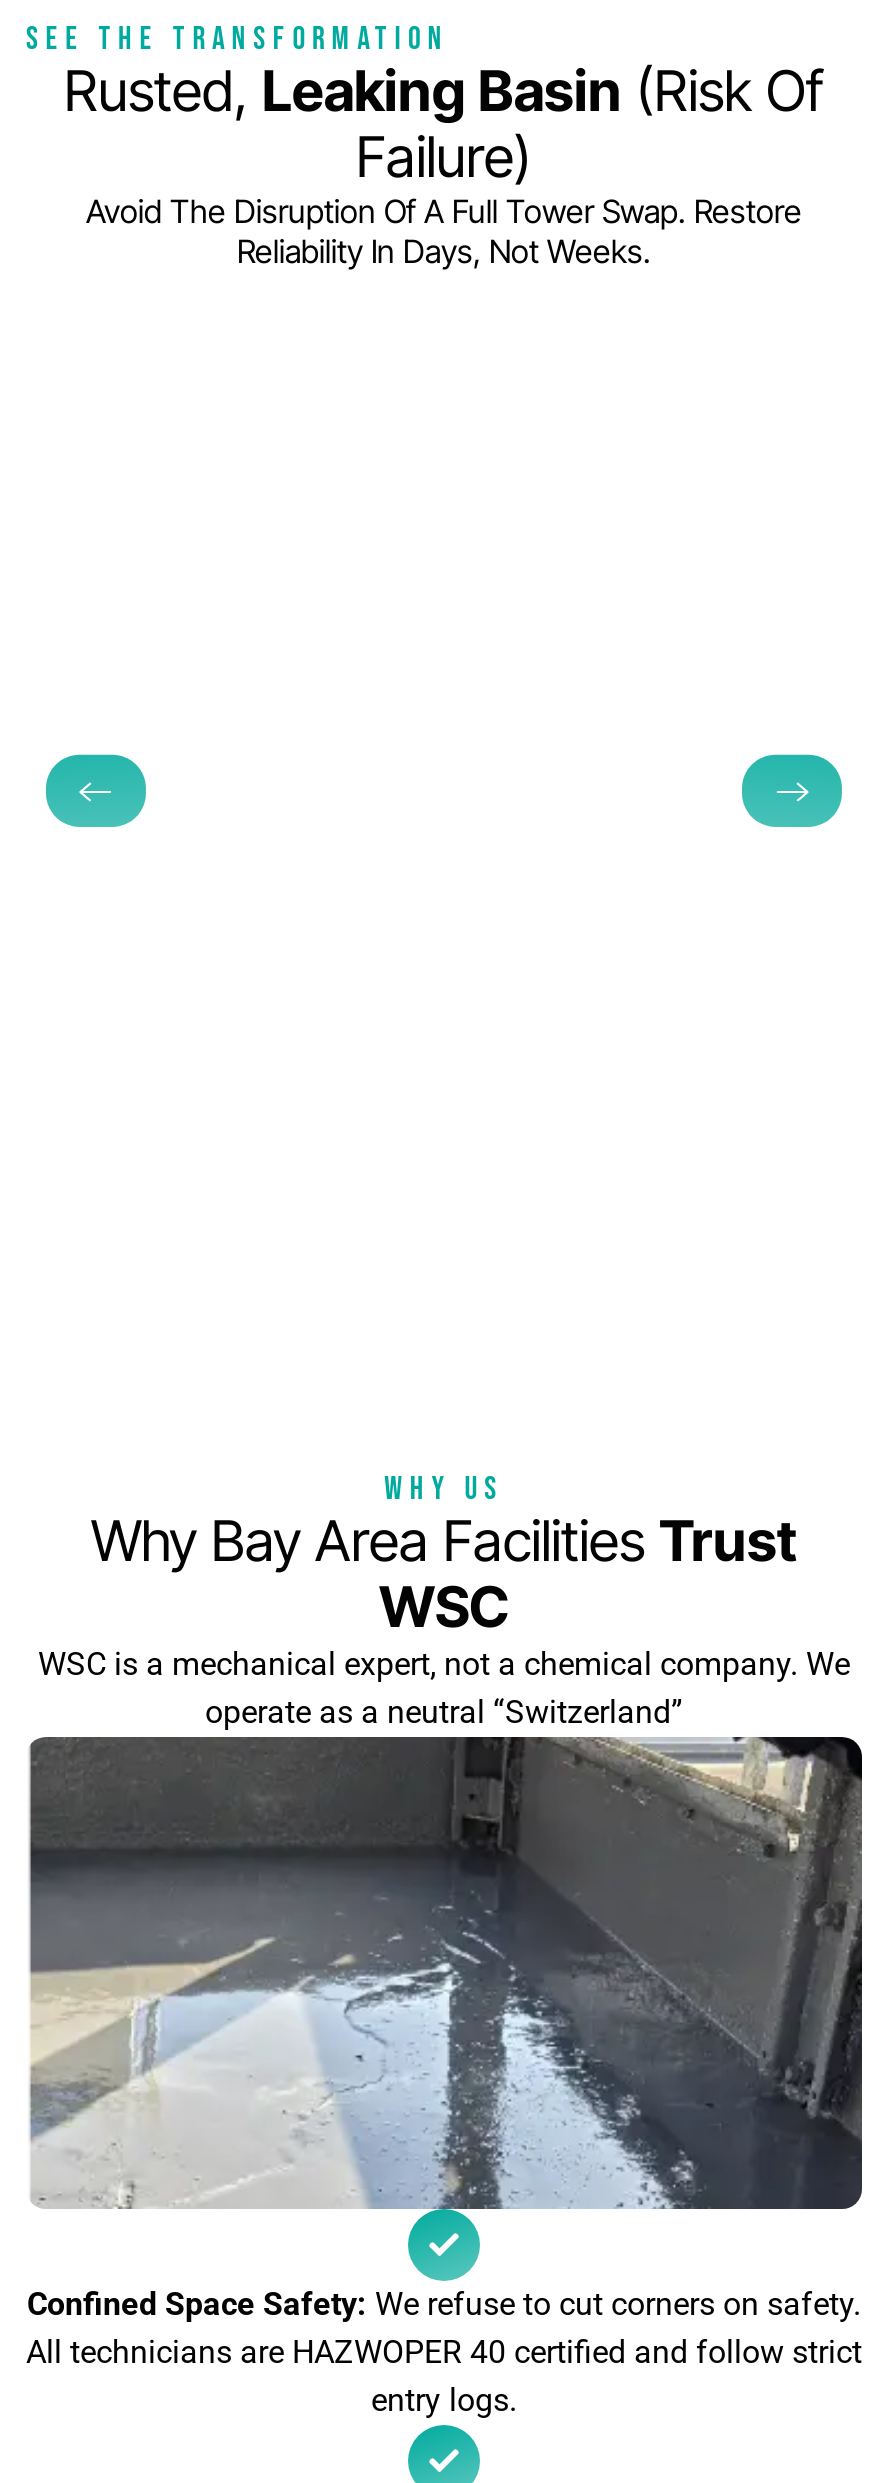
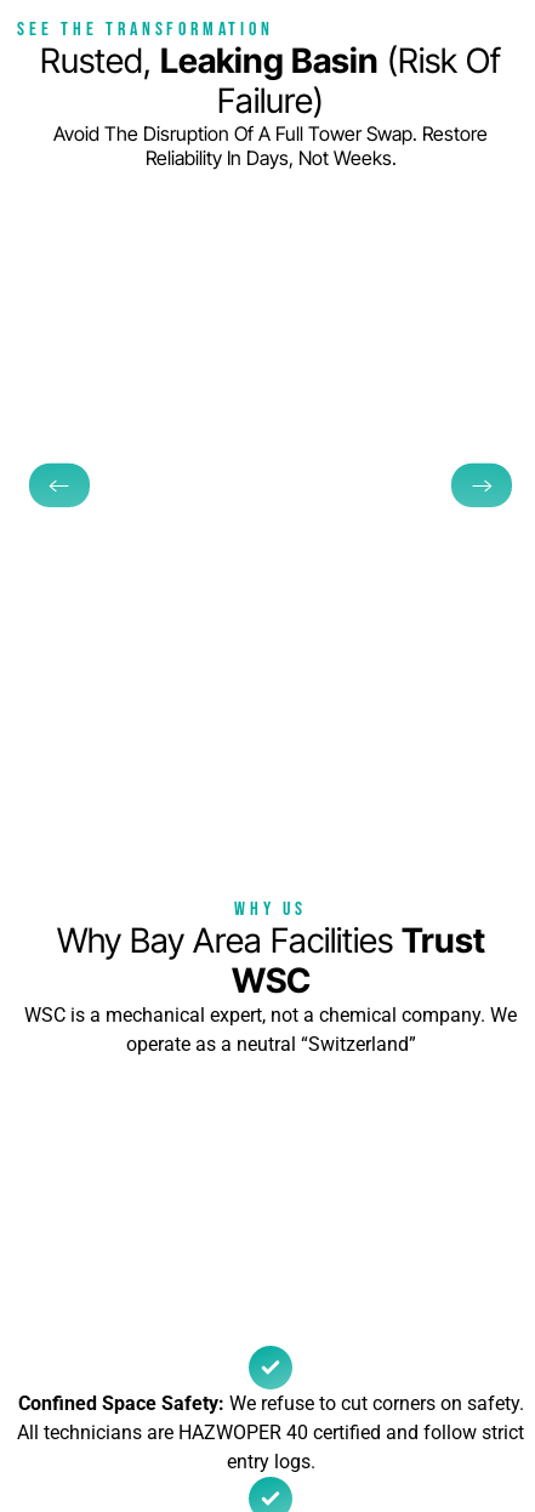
[28,1735,864,2211] [image] -> none

